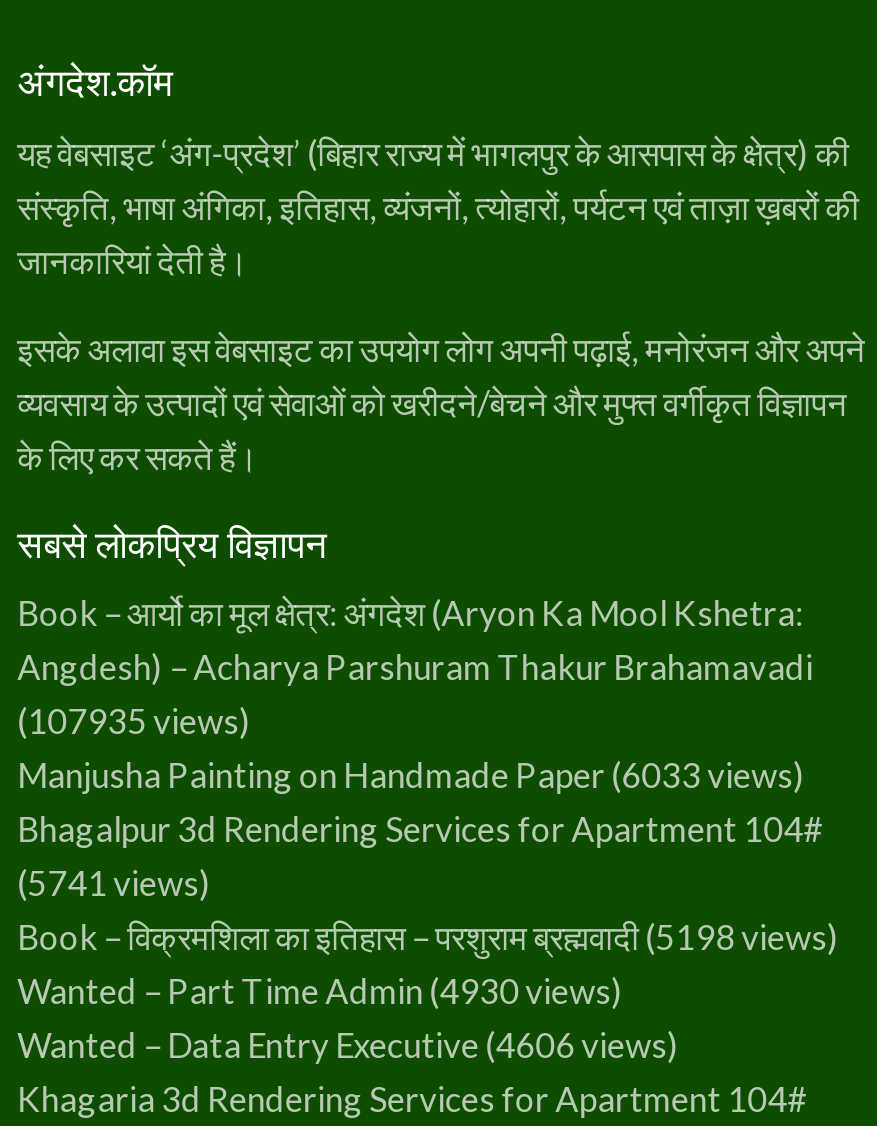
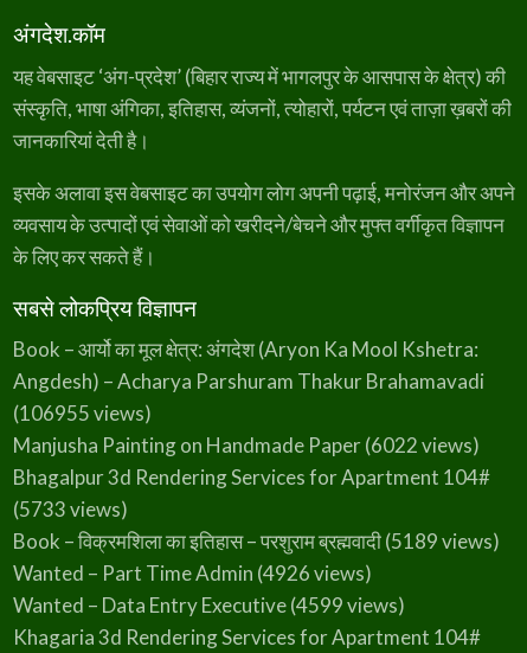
[17,700,251,742] (107935 views) -> [13,401,151,425] (106955 views)
[17,754,805,796] Manjusha Painting on Handmade Paper (6033 views) -> [13,433,479,457] Manjusha Painting on Handmade Paper (6022 views)
[17,862,211,904] (5741 views) -> [13,497,127,521] (5733 views)
[17,916,839,958] Book – विक्रमशिला का इतिहास – परशुराम ब्रह्मवादी (5198 views) -> [13,529,499,553] Book – विक्रमशिला का इतिहास – परशुराम ब्रह्मवादी (5189 views)
[17,970,623,1012] Wanted – Part Time Admin (4930 views) -> [13,561,371,585] Wanted – Part Time Admin (4926 views)
[17,1024,679,1066] Wanted – Data Entry Executive (4606 views) -> [13,593,405,617] Wanted – Data Entry Executive (4599 views)

